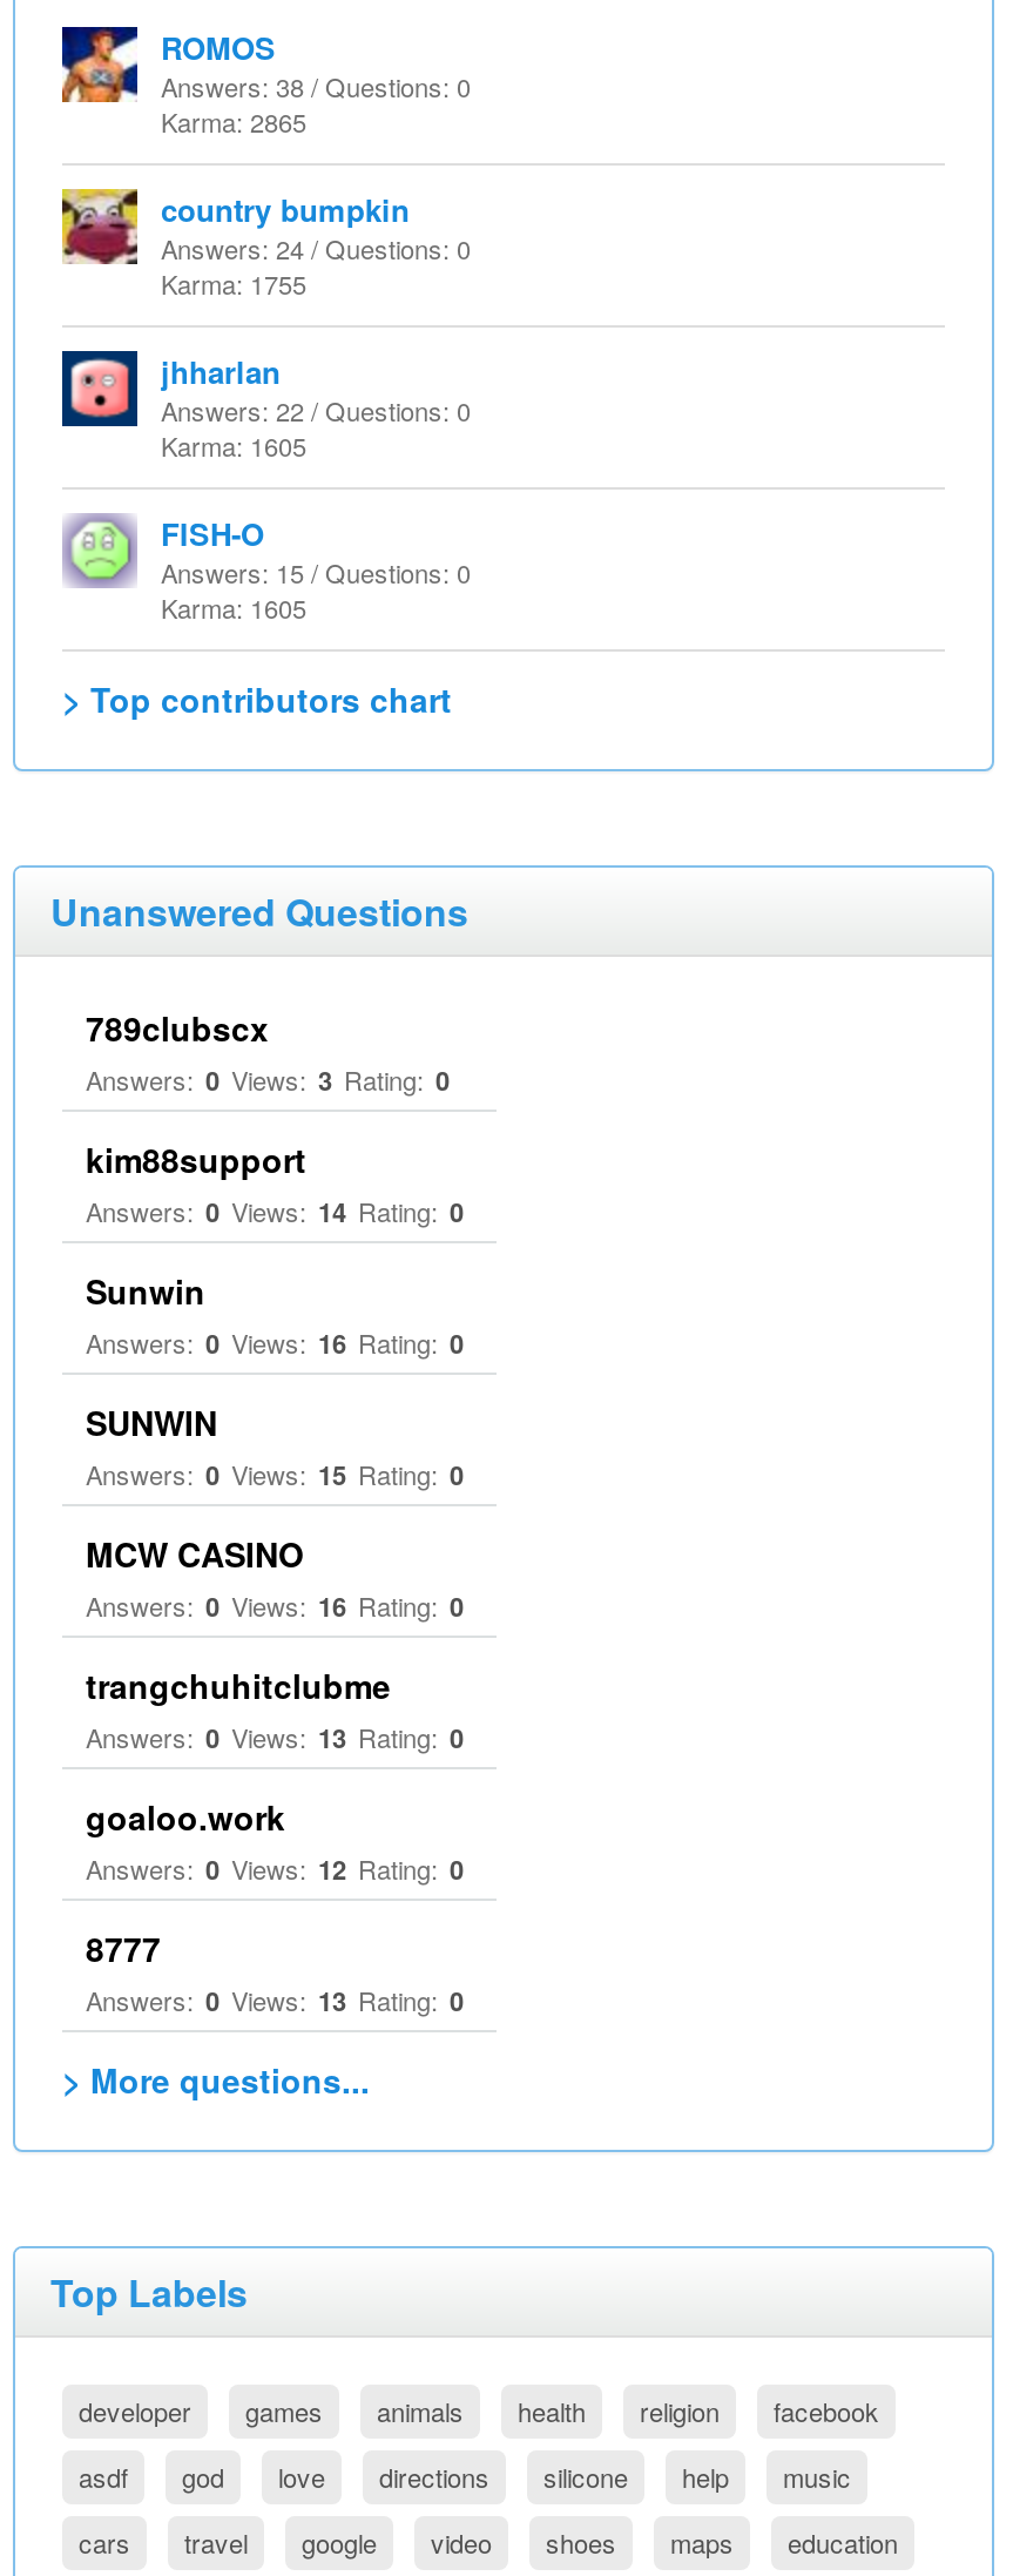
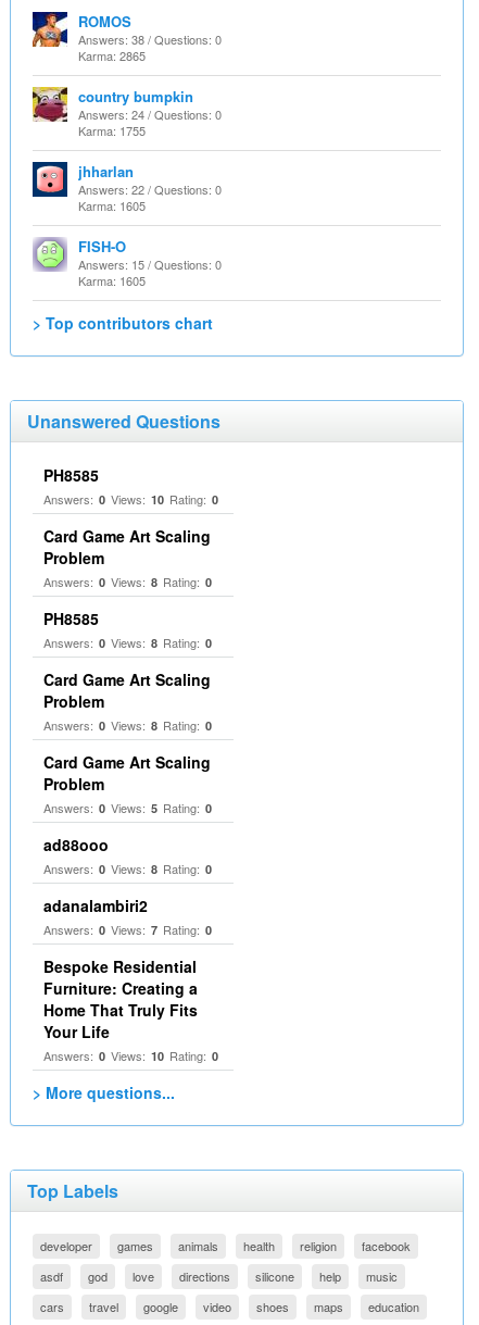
[86,1004,450,1098] 789clubscx | Answers: 0 Views: 3 Rating: 0 -> [43,464,218,508] PH8585 | Answers: 0 Views: 10 Rating: 0
[86,1135,464,1229] kim88support | Answers: 0 Views: 14 Rating: 0 -> [43,525,212,590] Card Game Art Scaling | Problem | Answers: 0 Views: 8 Rating: 0
[86,1267,464,1361] Sunwin | Answers: 0 Views: 16 Rating: 0 -> [43,608,212,651] PH8585 | Answers: 0 Views: 8 Rating: 0
[86,1398,464,1492] SUNWIN | Answers: 0 Views: 15 Rating: 0 -> [43,668,212,734] Card Game Art Scaling | Problem | Answers: 0 Views: 8 Rating: 0
[86,1530,464,1624] MCW CASINO | Answers: 0 Views: 16 Rating: 0 -> [43,751,212,816] Card Game Art Scaling | Problem | Answers: 0 Views: 5 Rating: 0
[86,1661,464,1755] trangchuhitclubme | Answers: 0 Views: 13 Rating: 0 -> [43,834,212,877] ad88ooo | Answers: 0 Views: 8 Rating: 0
[86,1793,464,1887] goaloo.work | Answers: 0 Views: 12 Rating: 0 -> [43,895,212,938] adanalambiri2 | Answers: 0 Views: 7 Rating: 0
[86,1924,464,2018] 8777 | Answers: 0 Views: 13 Rating: 0 -> [43,955,218,1064] Bespoke Residential | Furniture: Creating a | Home That Truly Fits | Your Life | Answers: 0 Views: 10 Rating: 0

